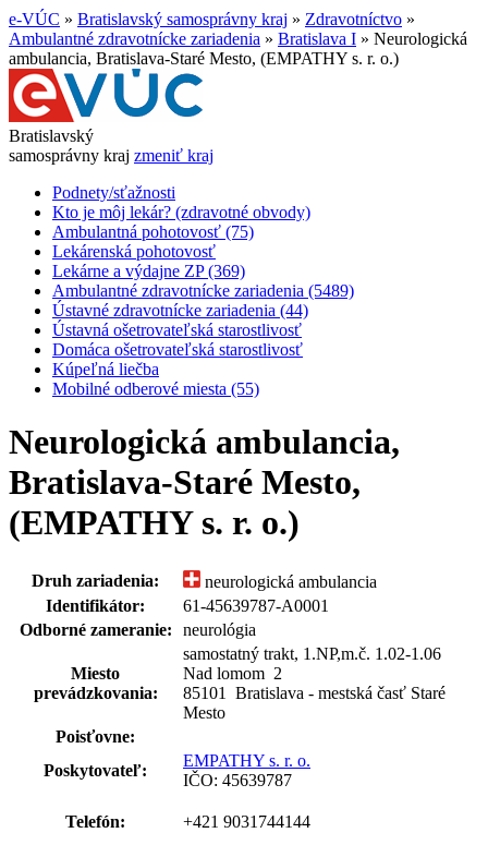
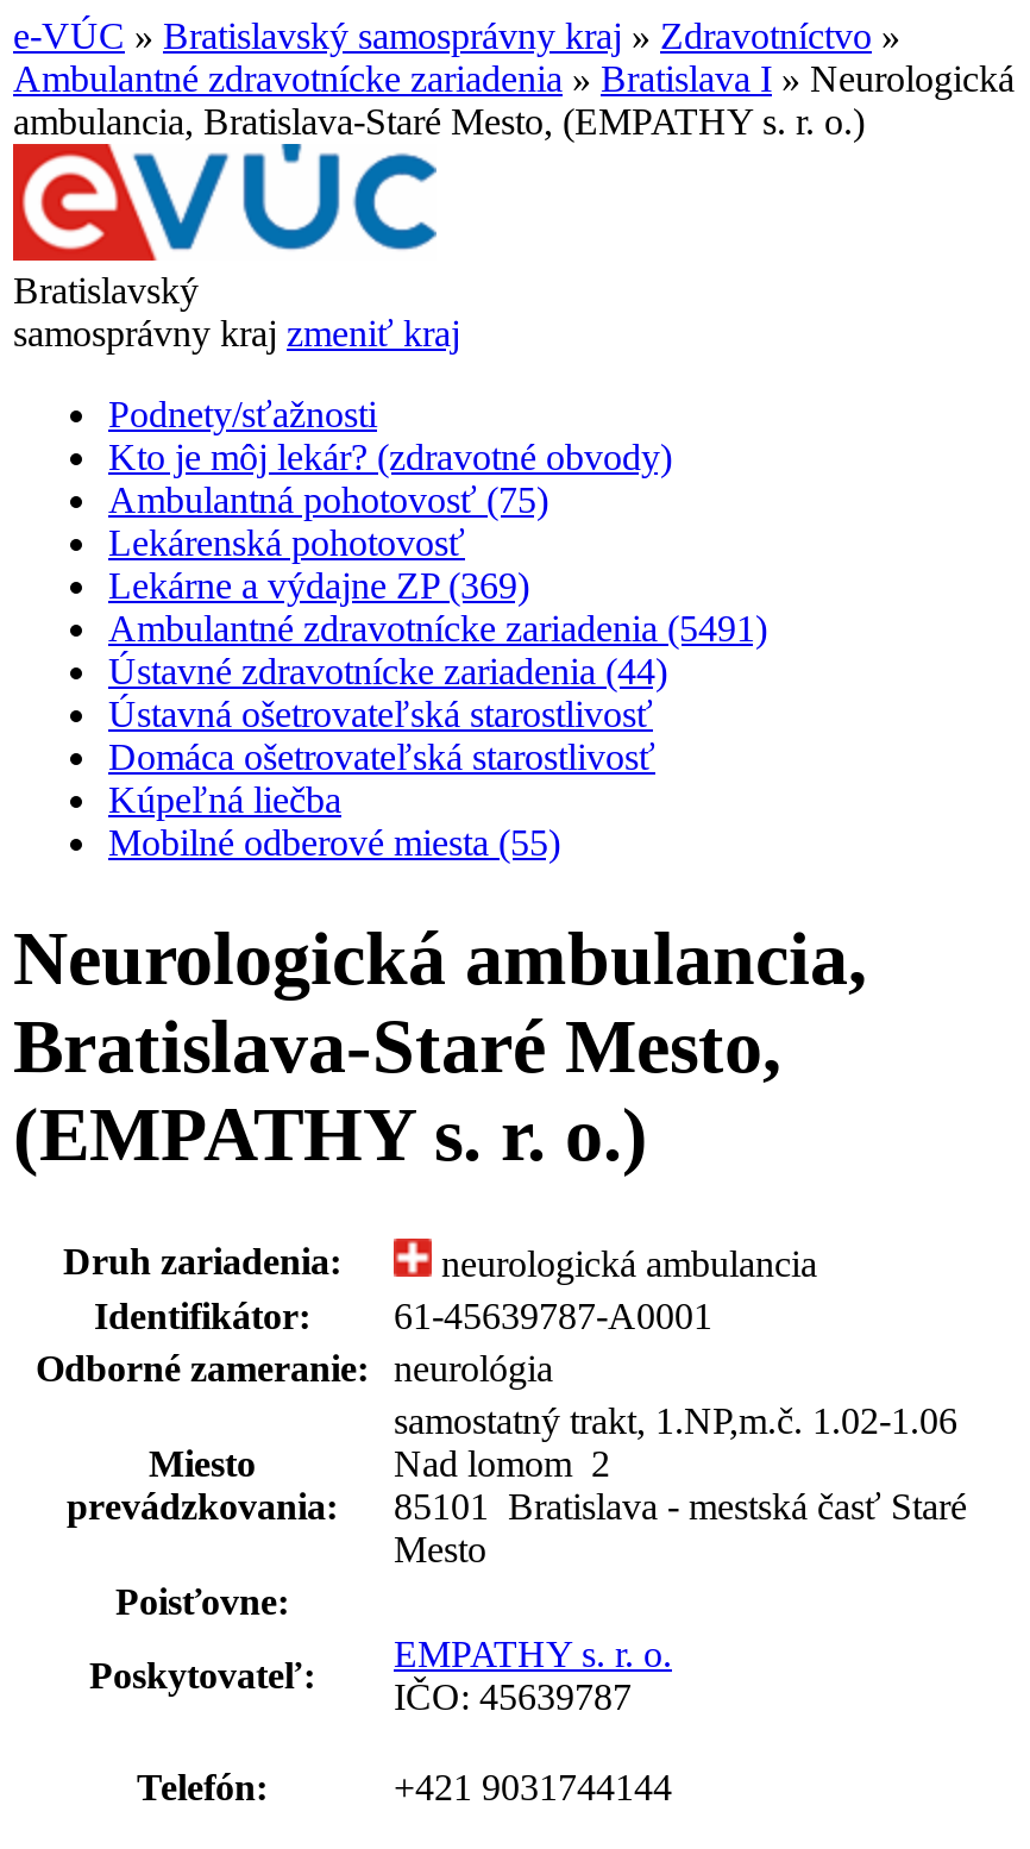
[52,281,354,300] Ambulantné zdravotnícke zariadenia (5489) -> [108,608,767,648] Ambulantné zdravotnícke zariadenia (5491)

